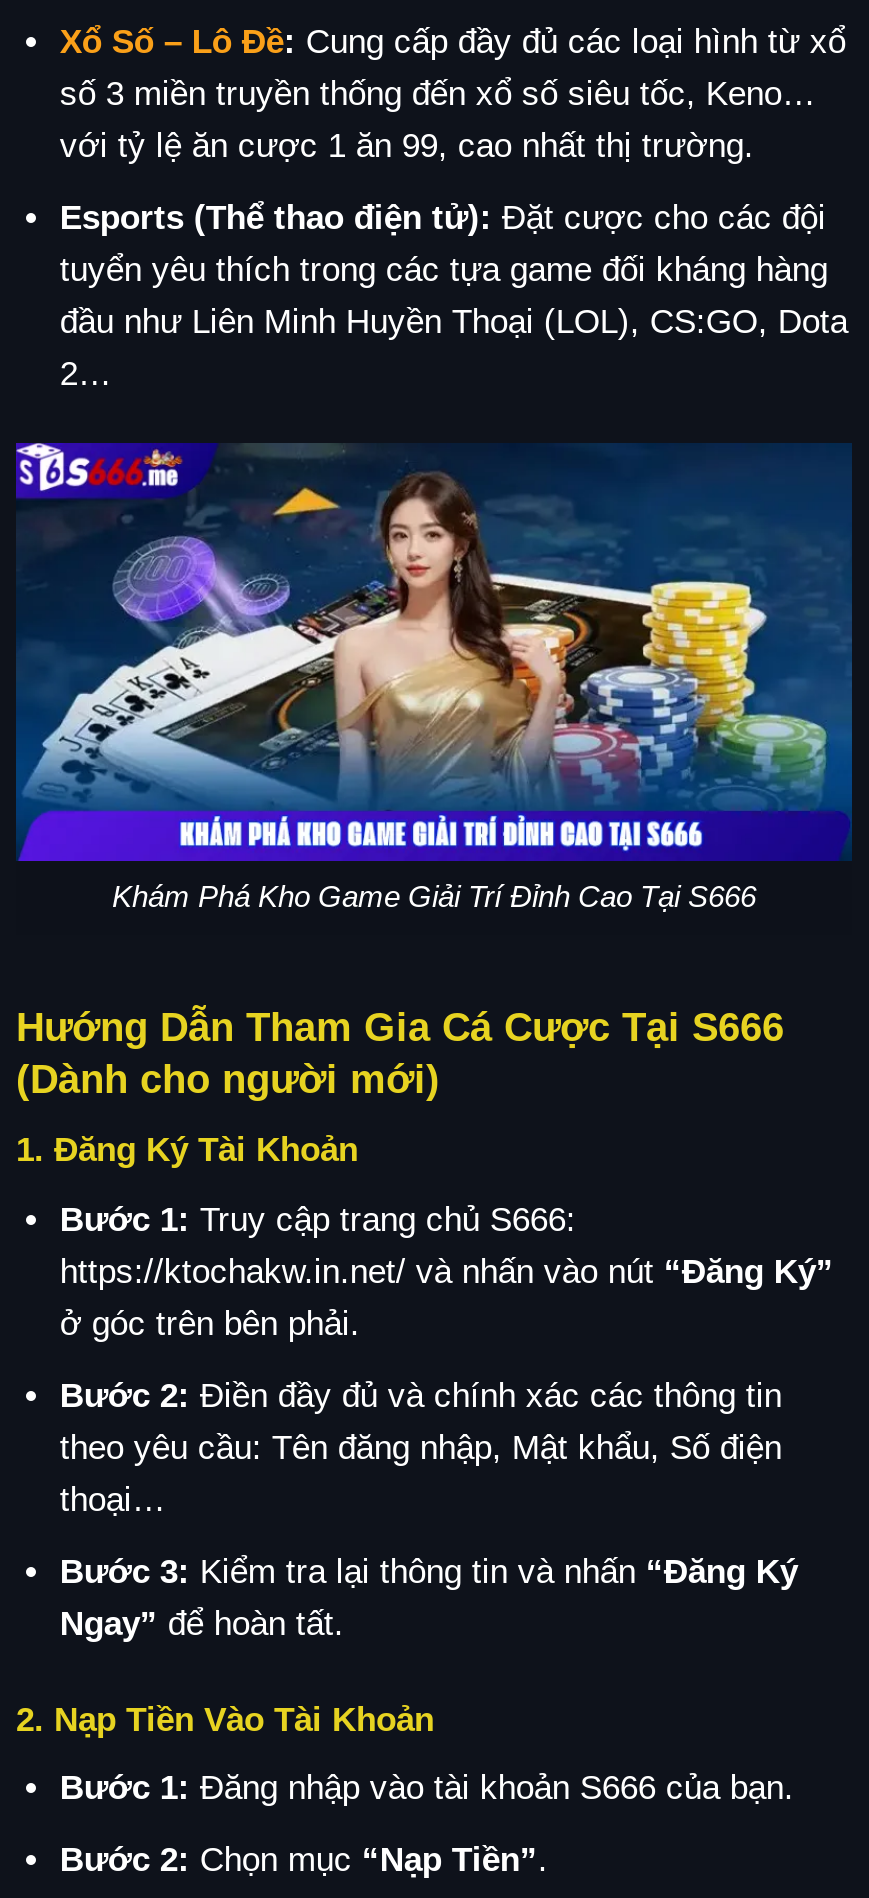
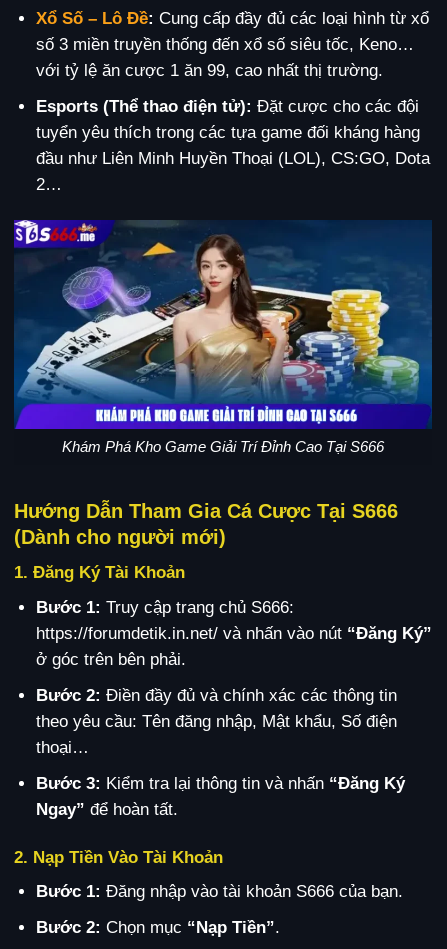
[60,1252,834,1290] https://ktochakw.in.net/ và nhấn vào nút “Đăng Ký” -> [36,624,432,643] https://forumdetik.in.net/ và nhấn vào nút “Đăng Ký”

